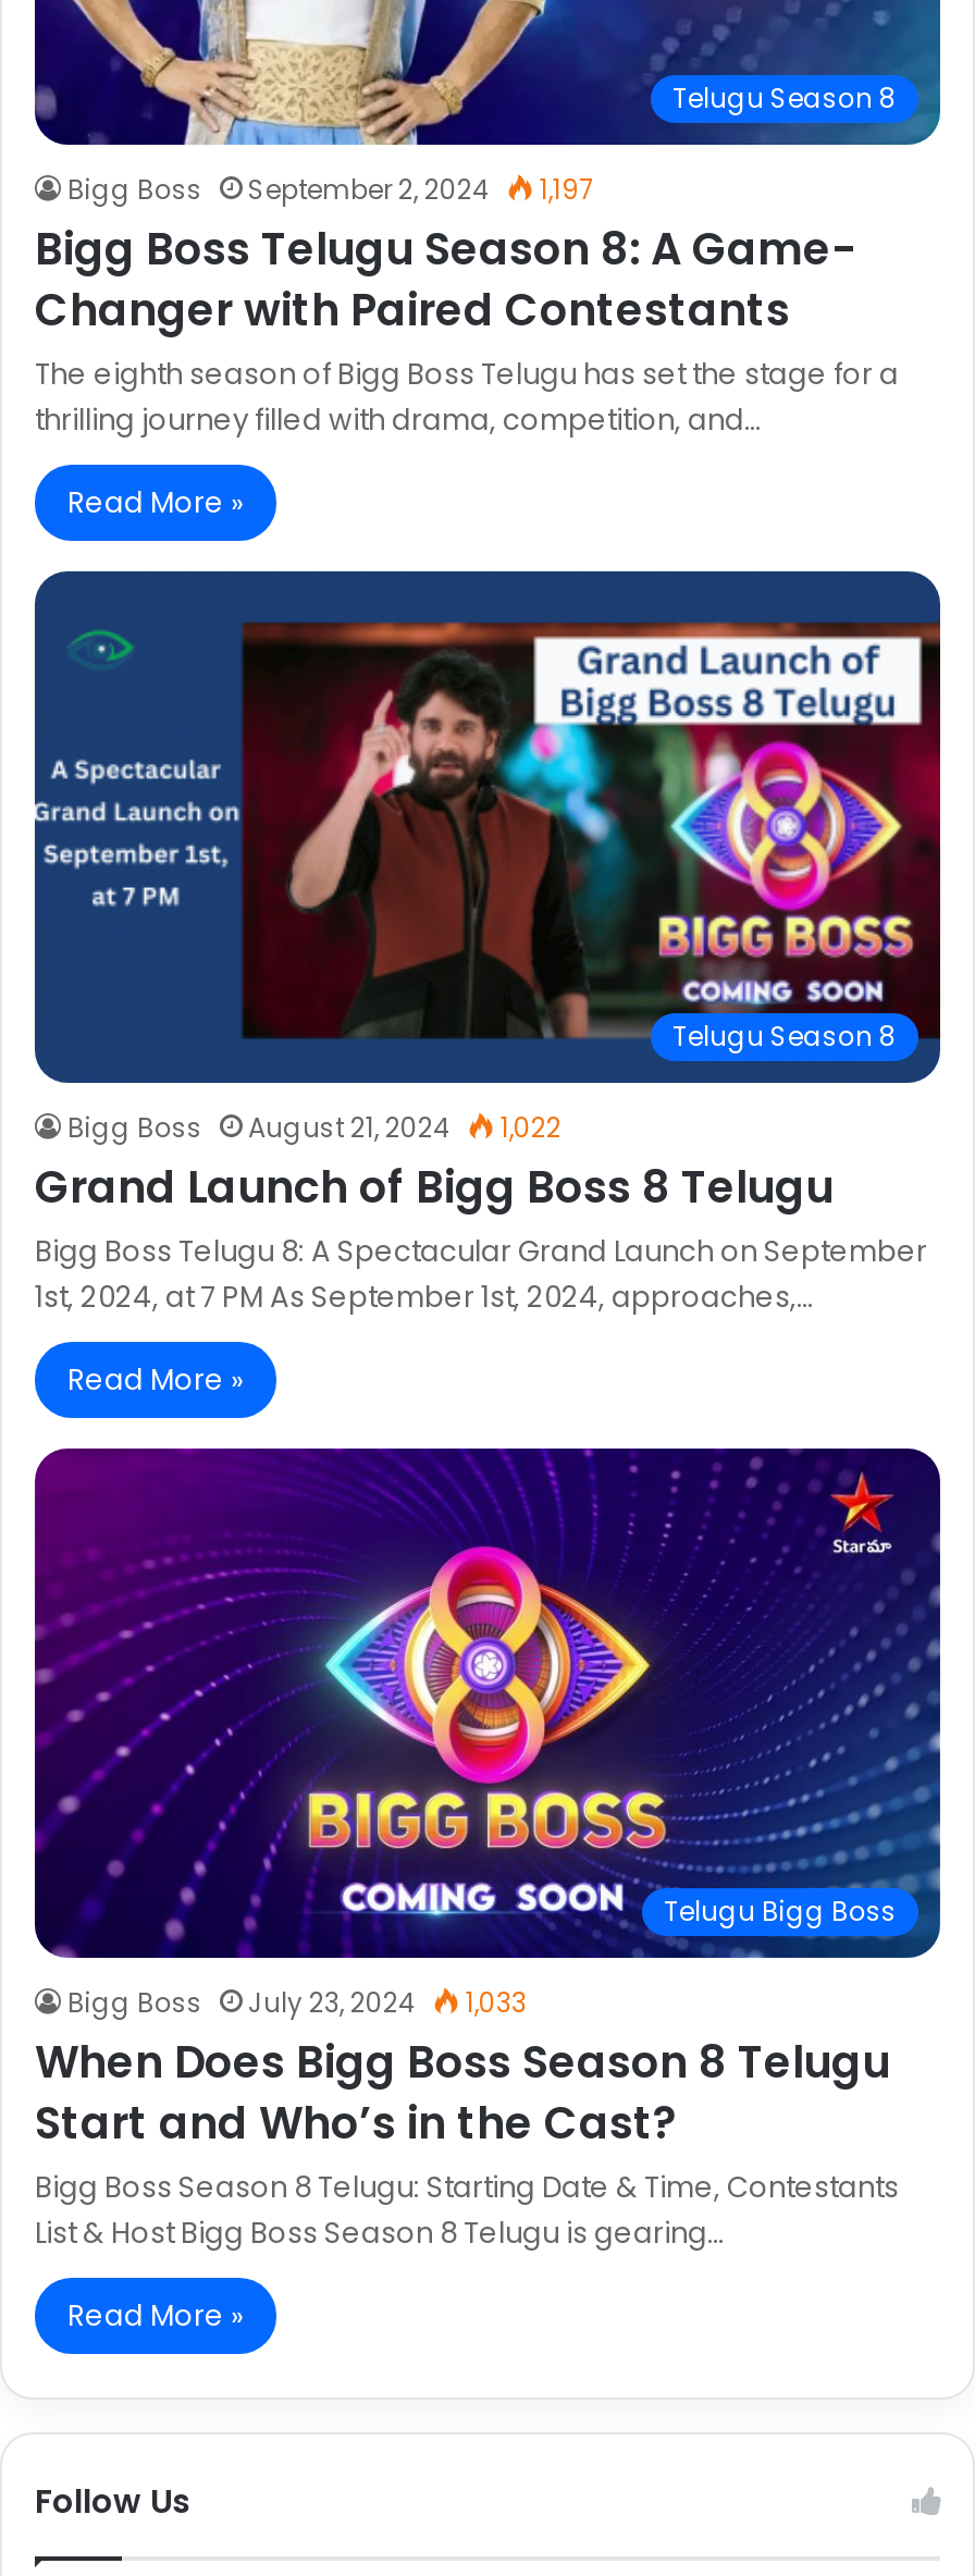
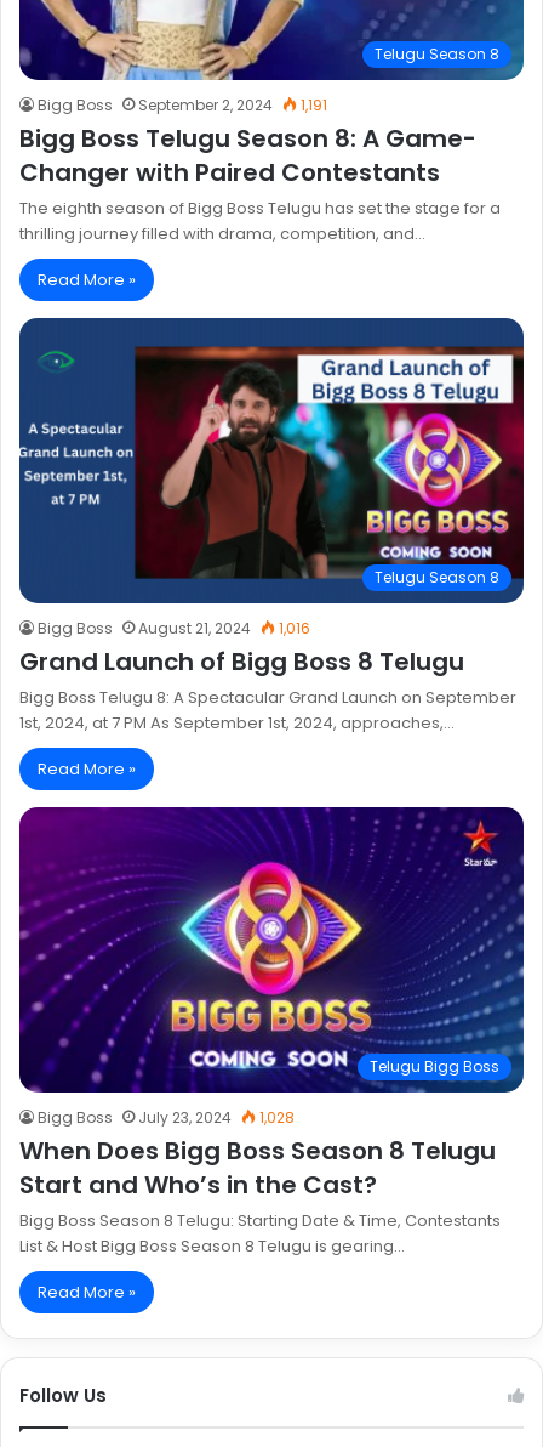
[67,170,594,207] Bigg Boss September 2, 2024 1,197 -> [38,95,327,116] Bigg Boss September 2, 2024 1,191
[67,1108,561,1145] Bigg Boss August 21, 2024 1,022 -> [38,618,310,638] Bigg Boss August 21, 2024 1,016
[67,1983,527,2020] Bigg Boss July 23, 2024 1,033 -> [38,1107,295,1127] Bigg Boss July 23, 2024 1,028

